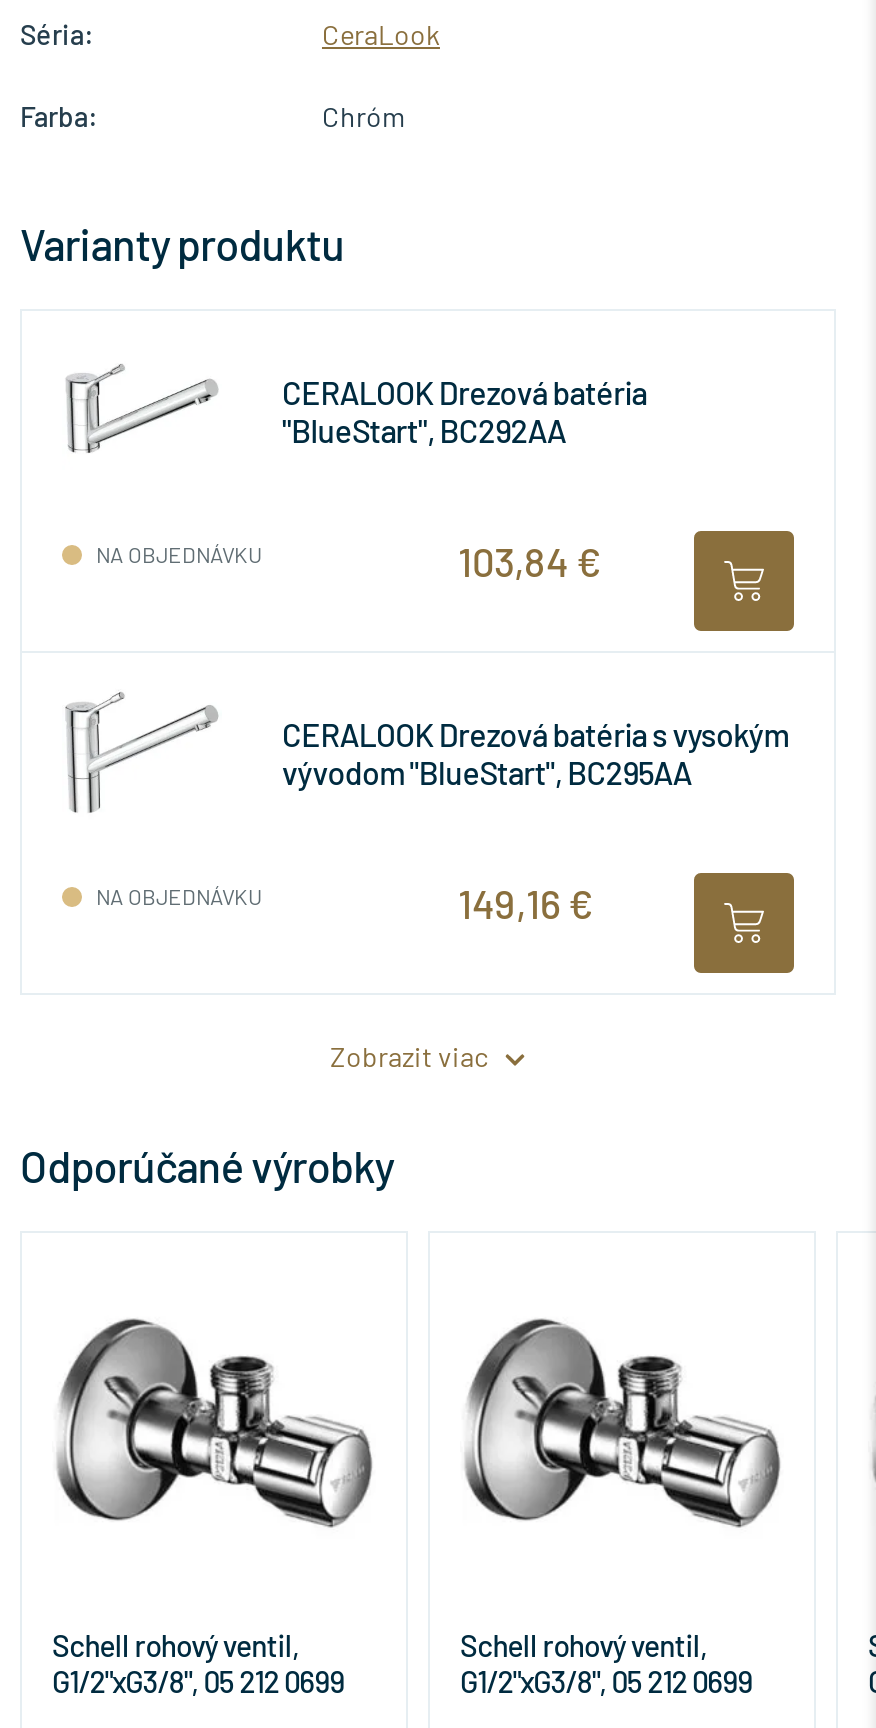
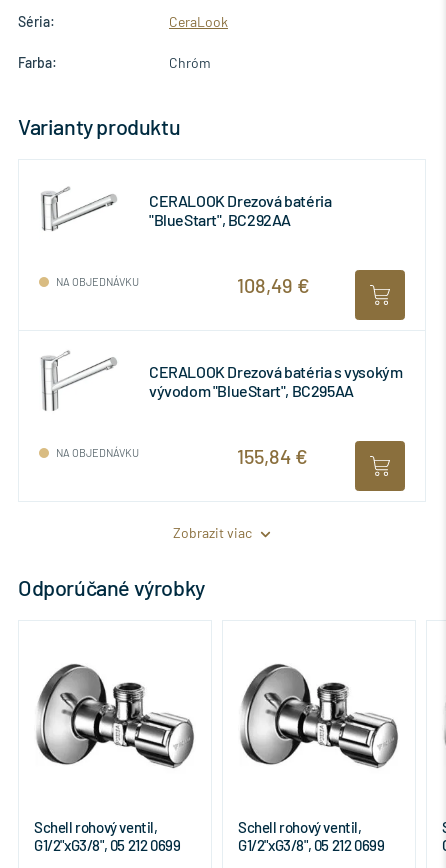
[458,537,602,585] 103,84 € -> [237,273,310,297] 108,49 €
[458,879,594,927] 149,16 € -> [237,444,308,468] 155,84 €

